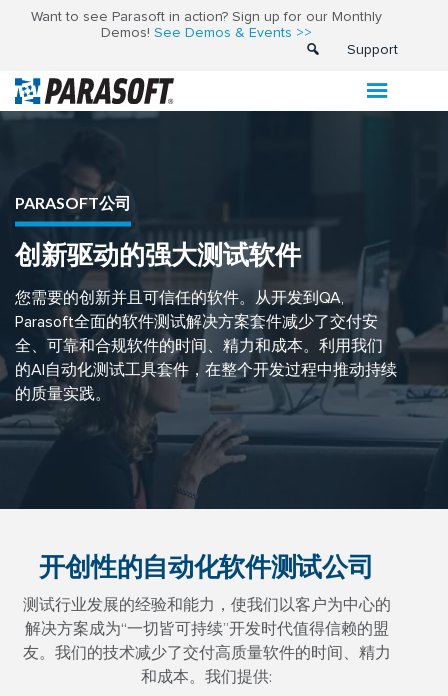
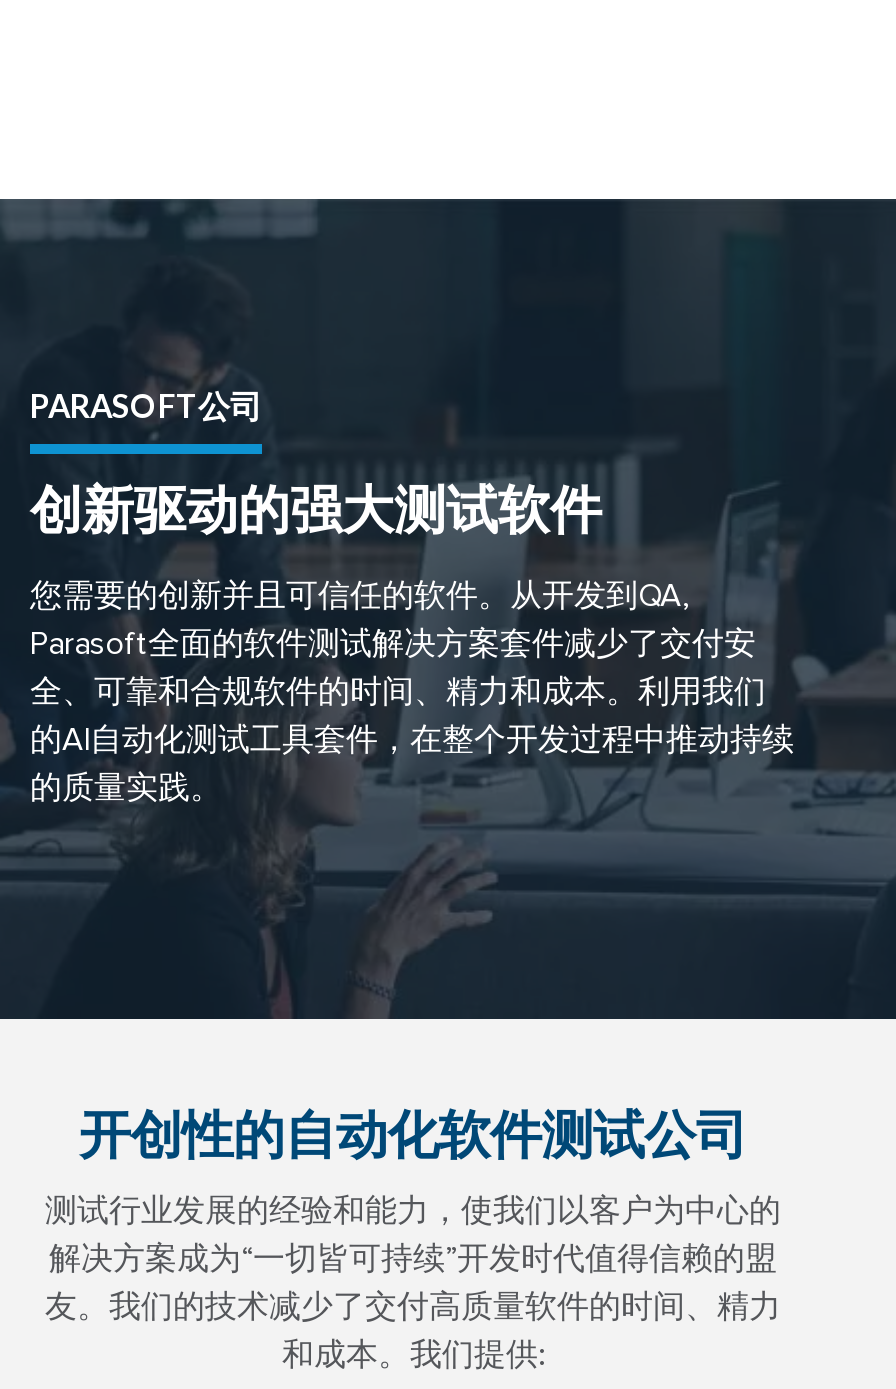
[31,10,398,57] Want to see Parasoft in action? Sign up for our Monthly | Demos! See Demos & Events >> | Support -> none
[3,77,445,112] [image] -> [6,157,890,223] [image]

